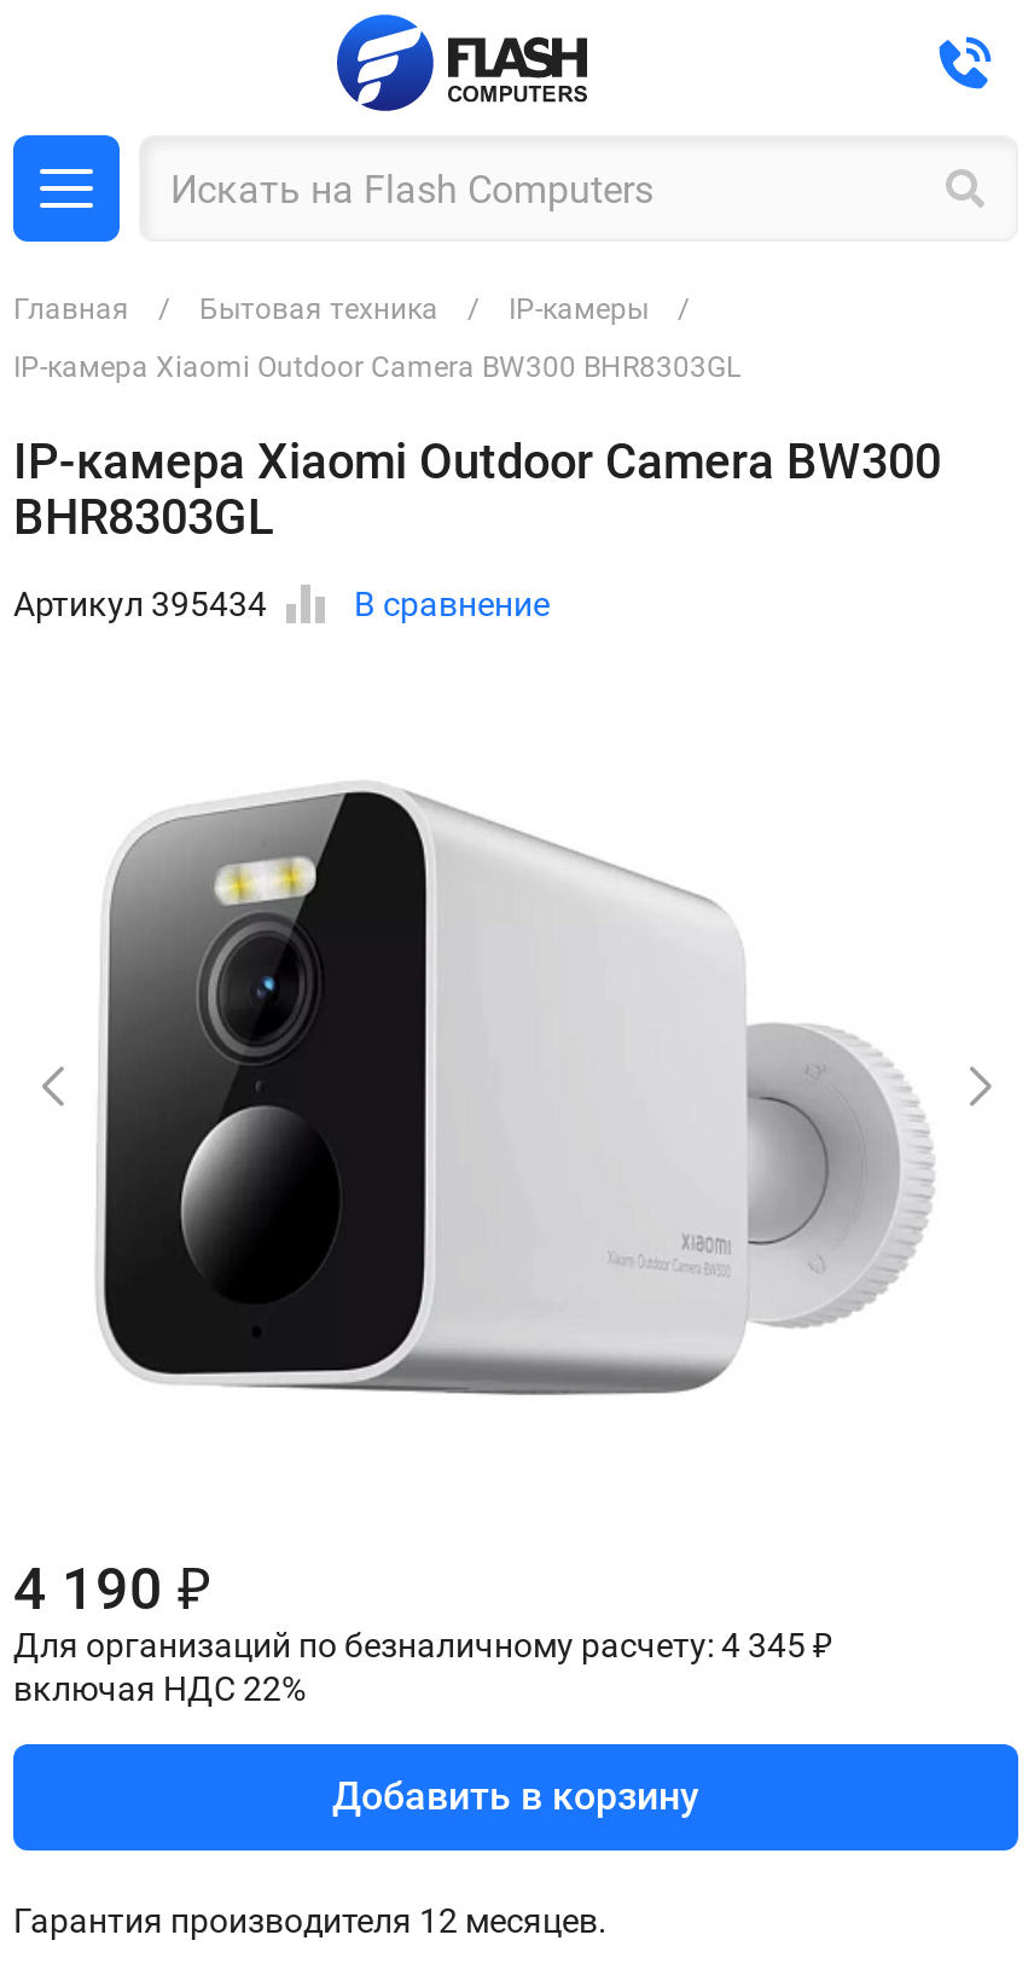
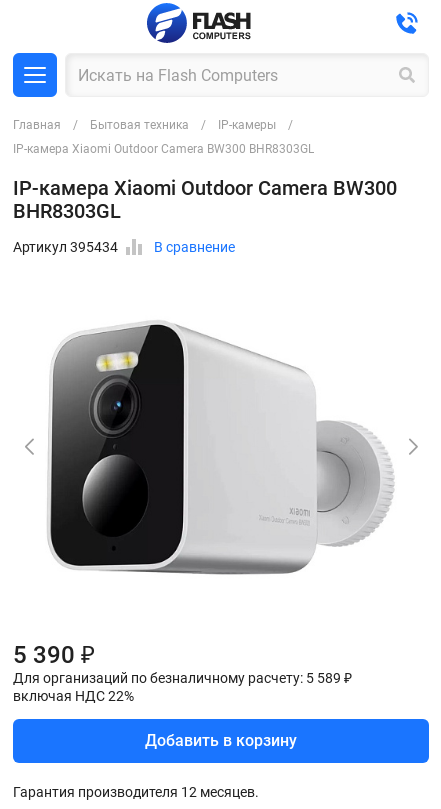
[13,1556,211,1623] 4 190 ₽ -> [13,641,95,669] 5 390 ₽
[13,1626,832,1664] Для организаций по безналичному расчету: 4 345 ₽ -> [13,670,352,686] Для организаций по безналичному расчету: 5 589 ₽

